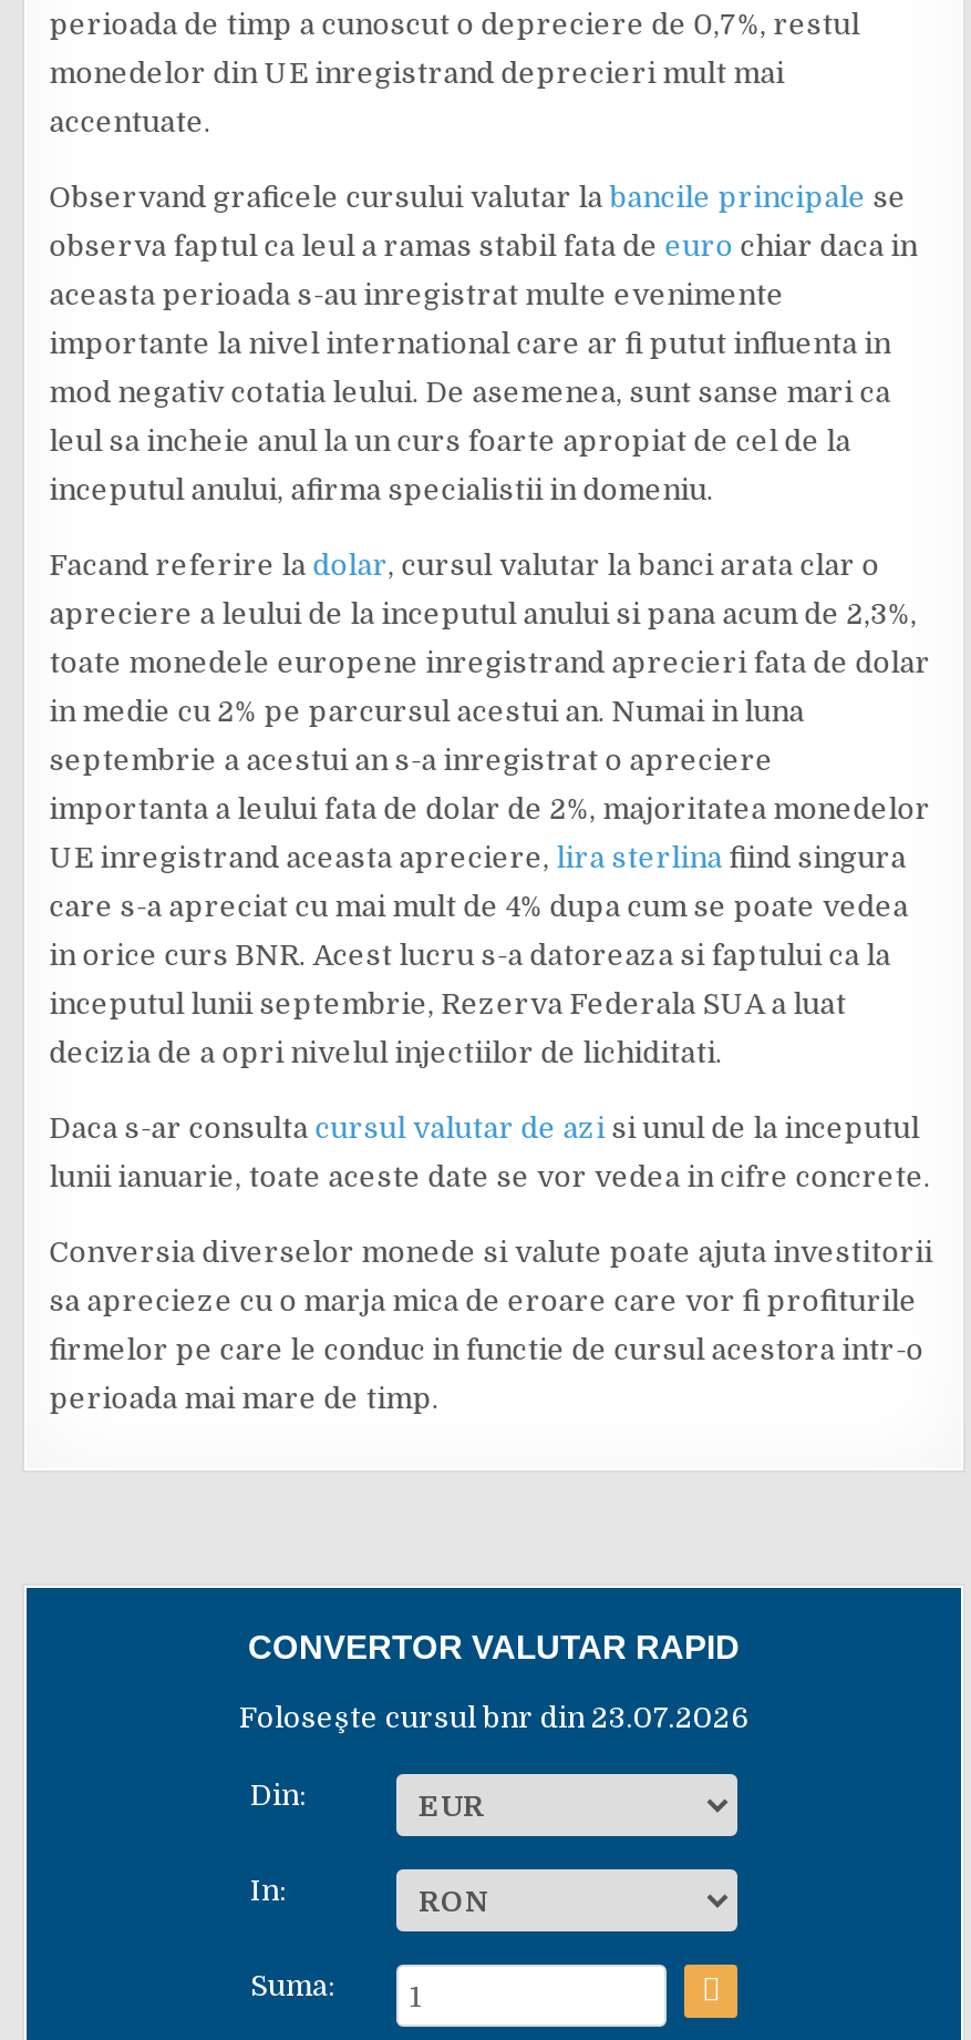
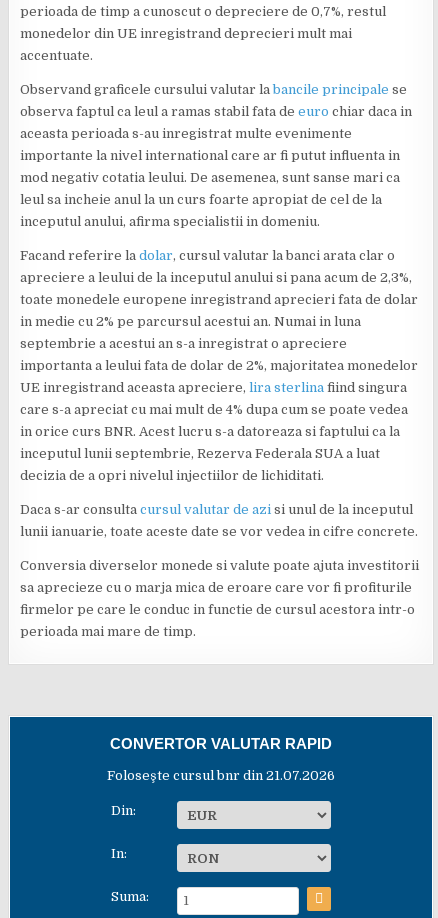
[239,1701,748,1734] Foloseşte cursul bnr din 23.07.2026 -> [107,767,335,782] Foloseşte cursul bnr din 21.07.2026

